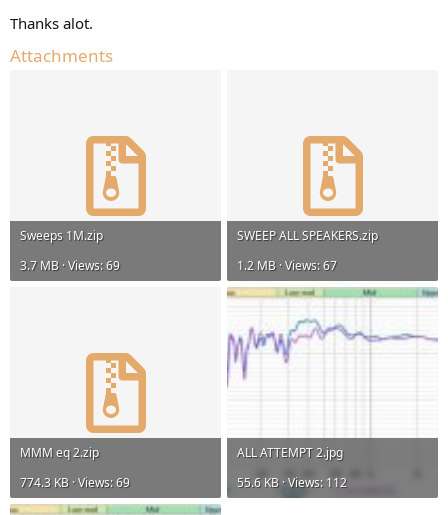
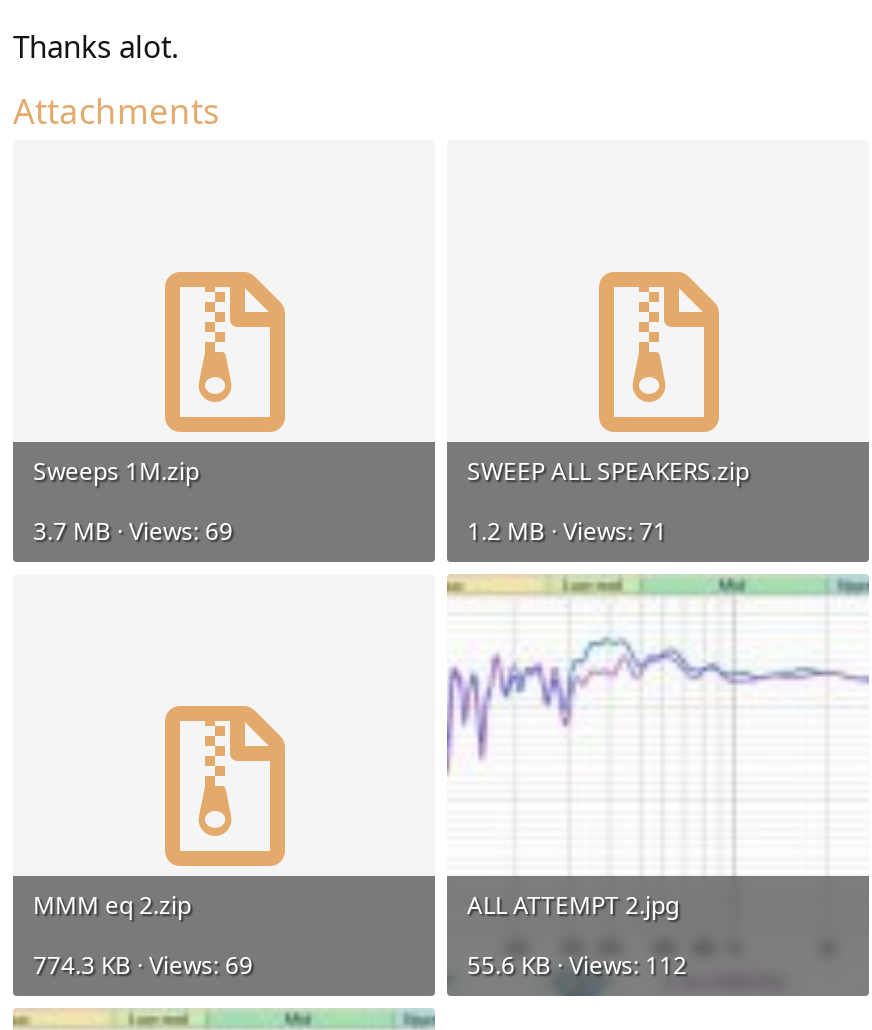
[237,256,337,273] 1.2 MB · Views: 67 -> [467,513,667,547] 1.2 MB · Views: 71

